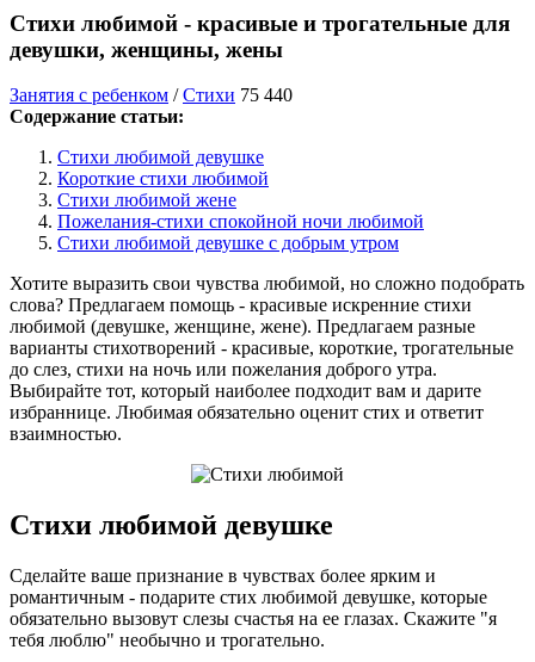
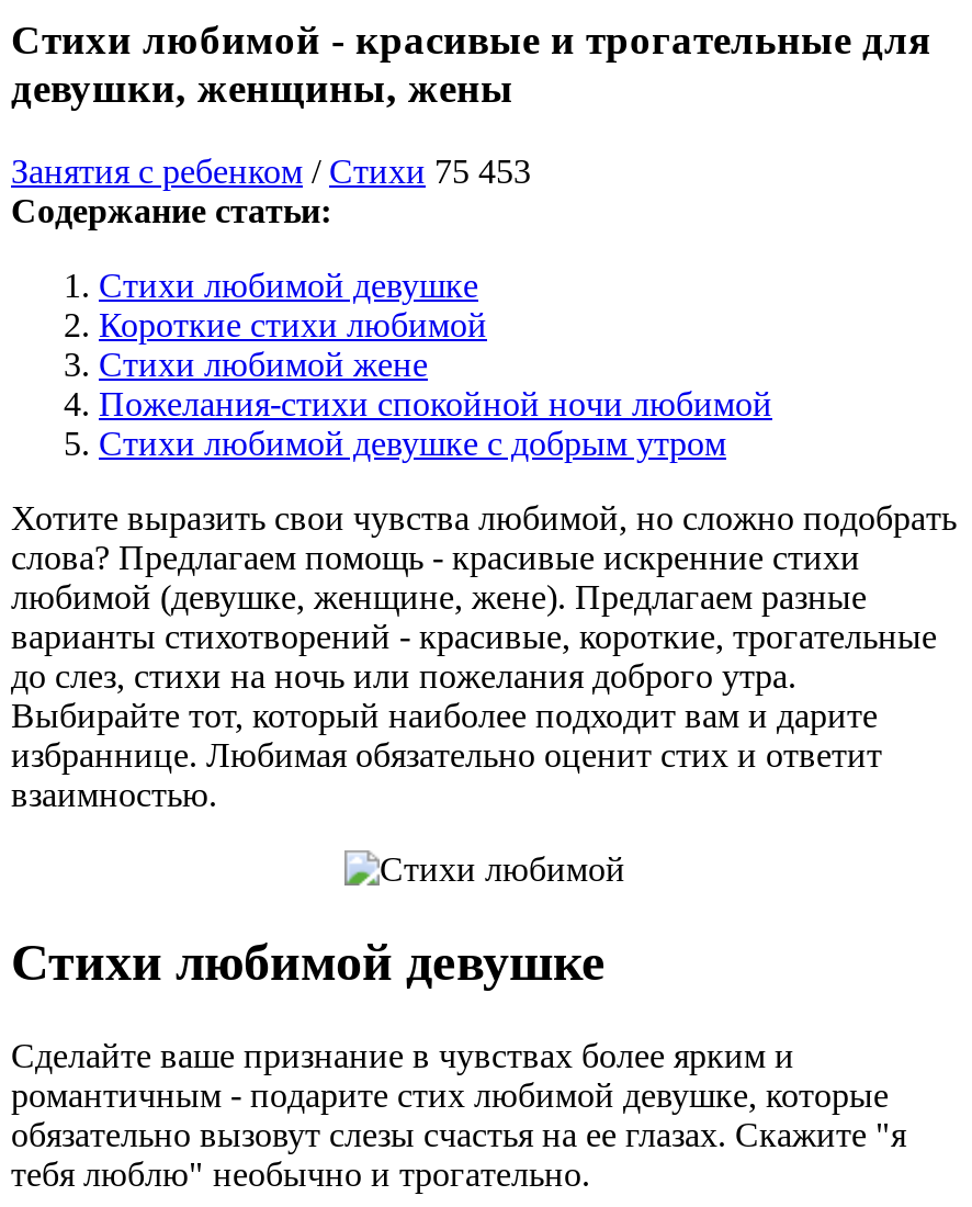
[10,85,293,105] Занятия с ребенком / Стихи 75 440 -> [11,153,531,191] Занятия с ребенком / Стихи 75 453

